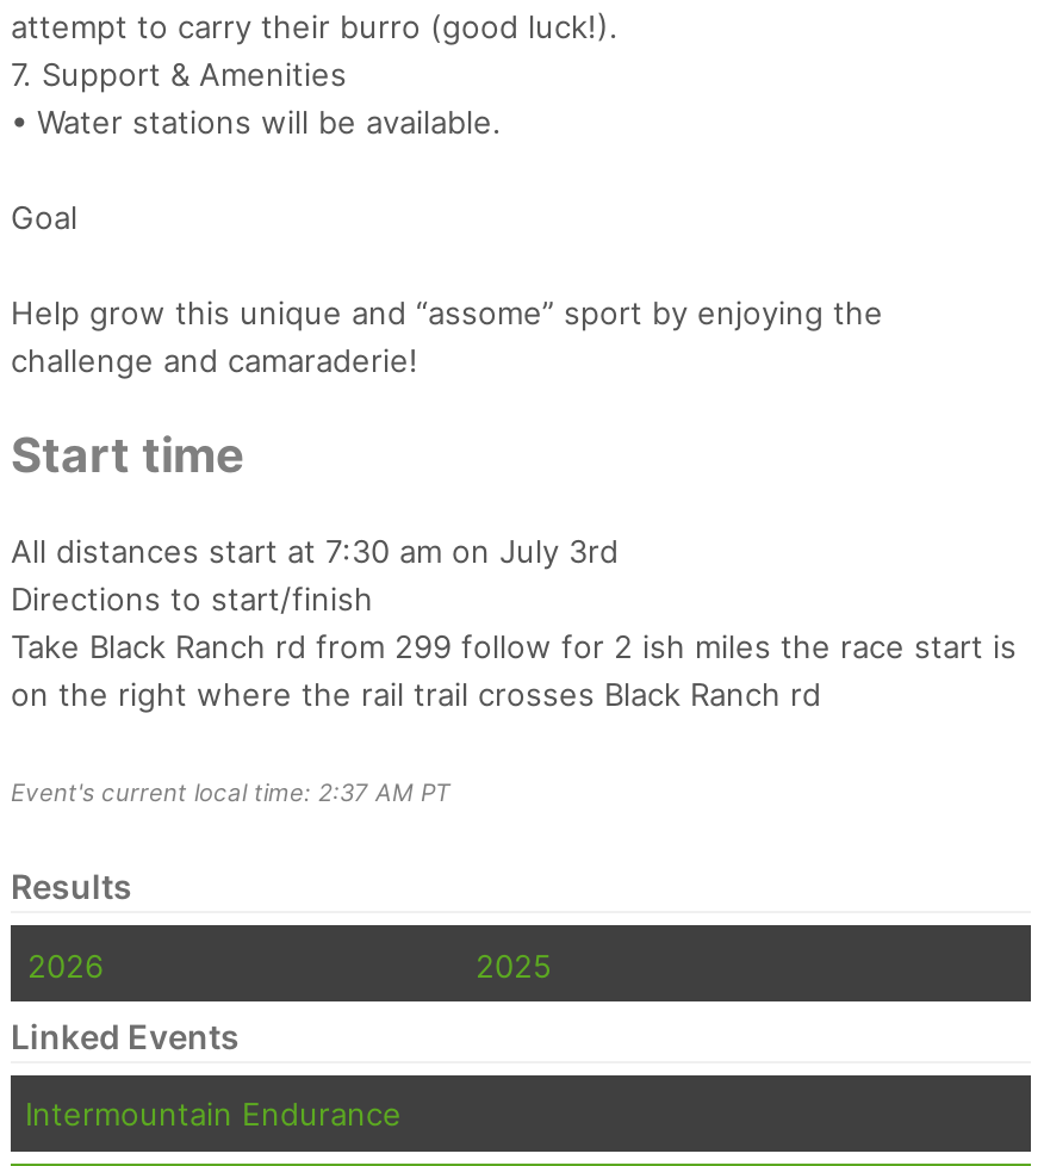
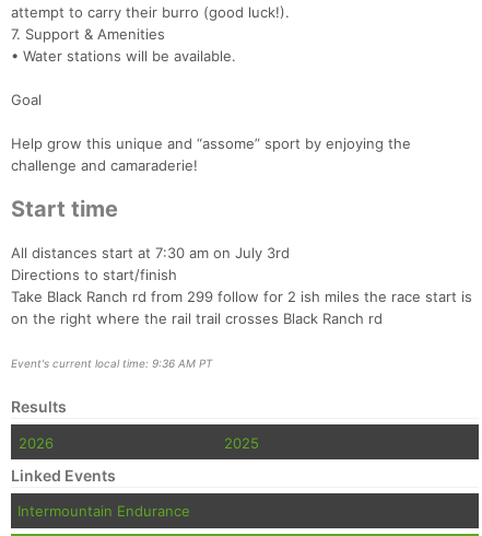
[11,778,449,806] Event's current local time: 2:37 AM PT -> [11,357,212,370] Event's current local time: 9:36 AM PT

